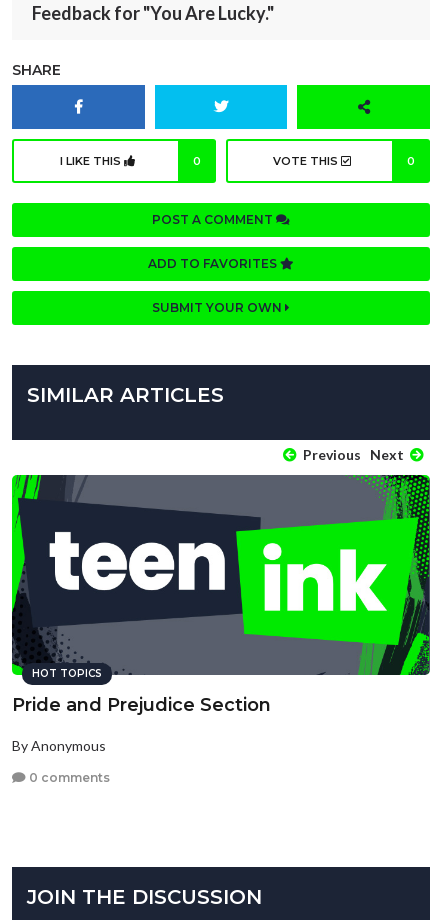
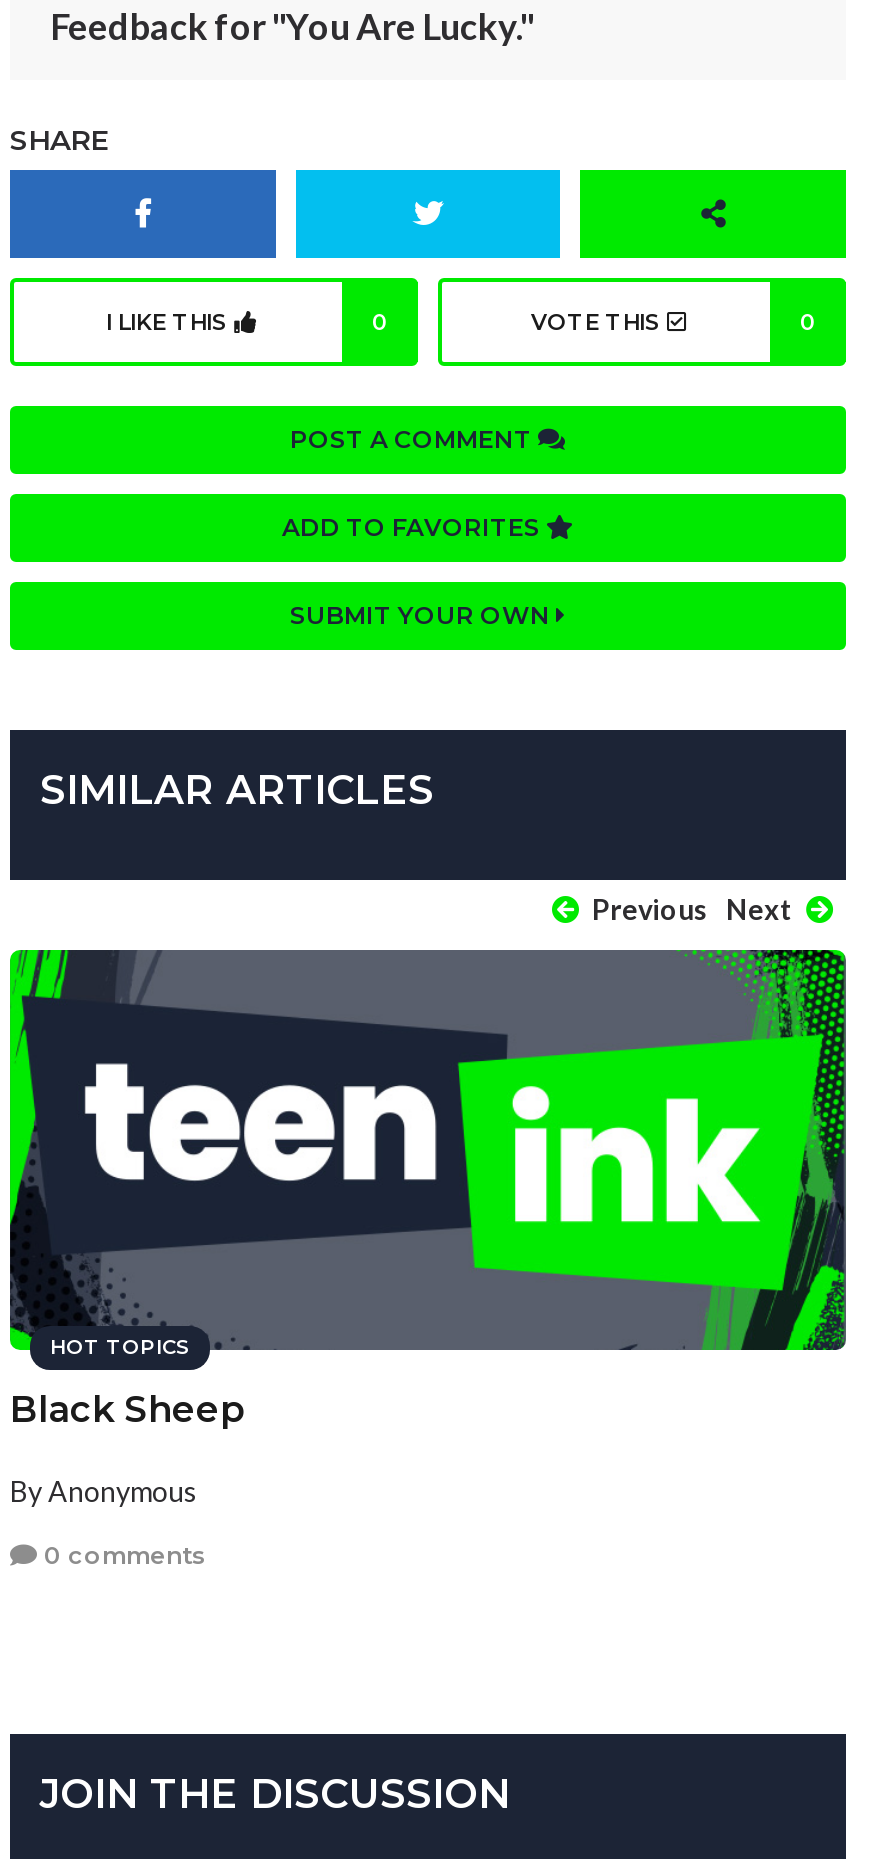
[12,694,271,716] Pride and Prejudice Section -> [10,1389,244,1433] Black Sheep

